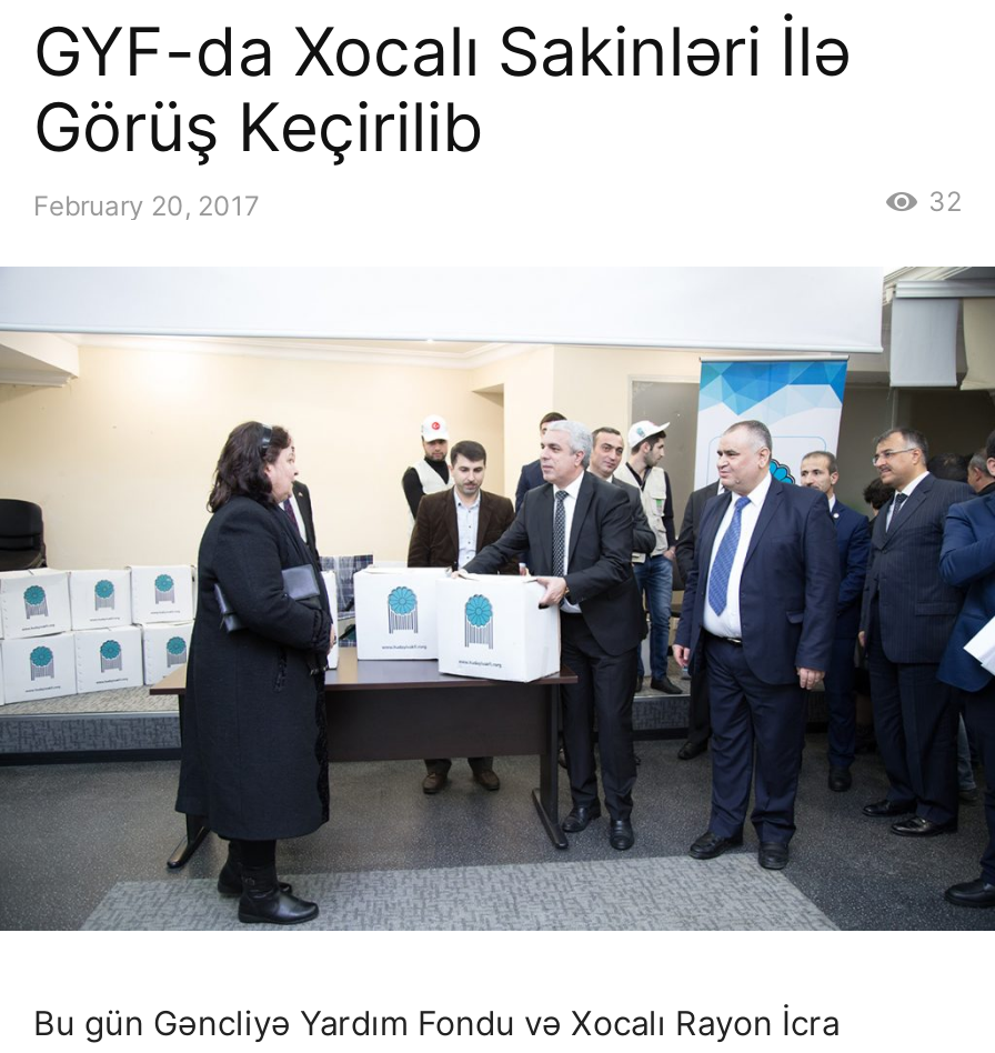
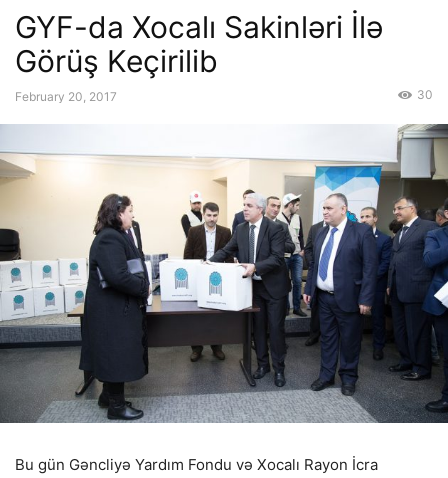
[928,184,962,218] 32 -> [417,87,433,102] 30

